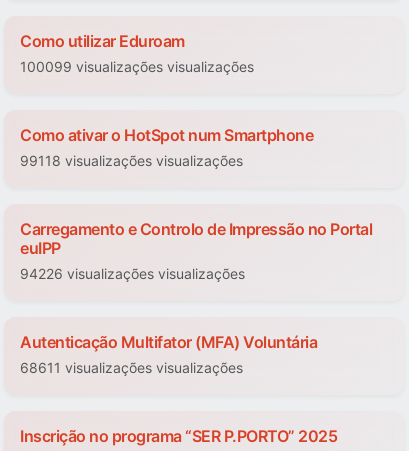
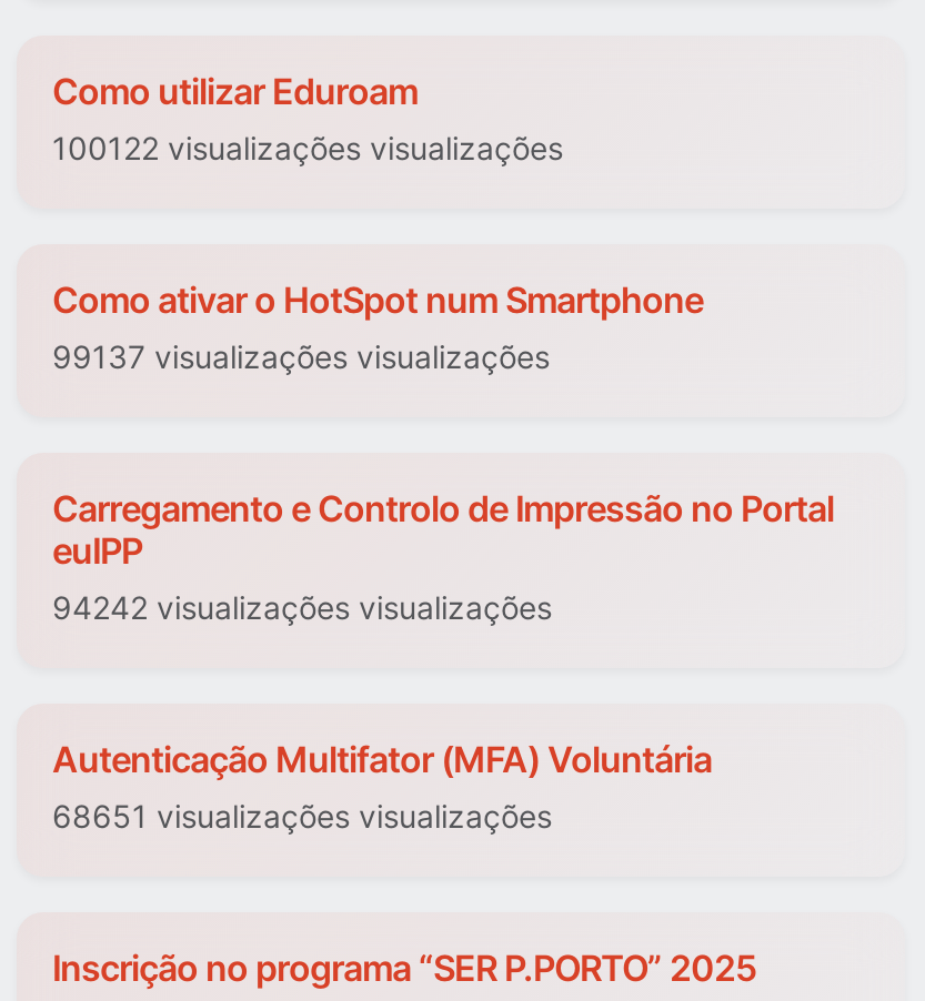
[20,58,254,75] 100099 visualizações visualizações -> [52,130,563,168] 100122 visualizações visualizações
[20,152,243,169] 99118 visualizações visualizações -> [52,338,550,376] 99137 visualizações visualizações
[20,265,245,282] 94226 visualizações visualizações -> [52,589,552,627] 94242 visualizações visualizações
[20,359,243,376] 68611 visualizações visualizações -> [52,798,552,836] 68651 visualizações visualizações

